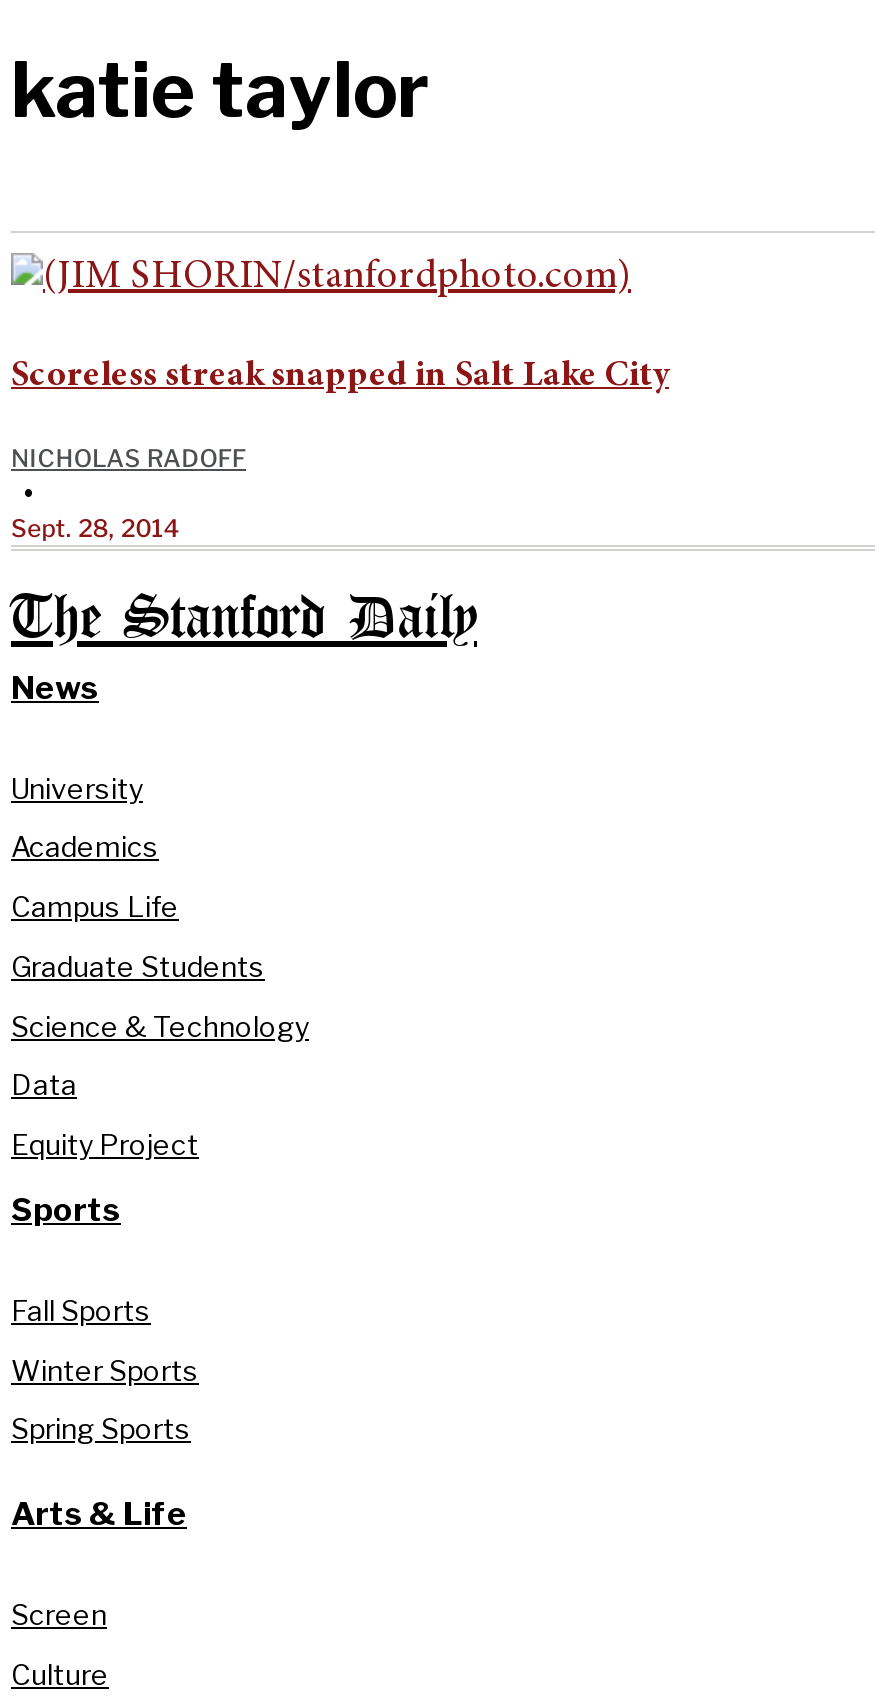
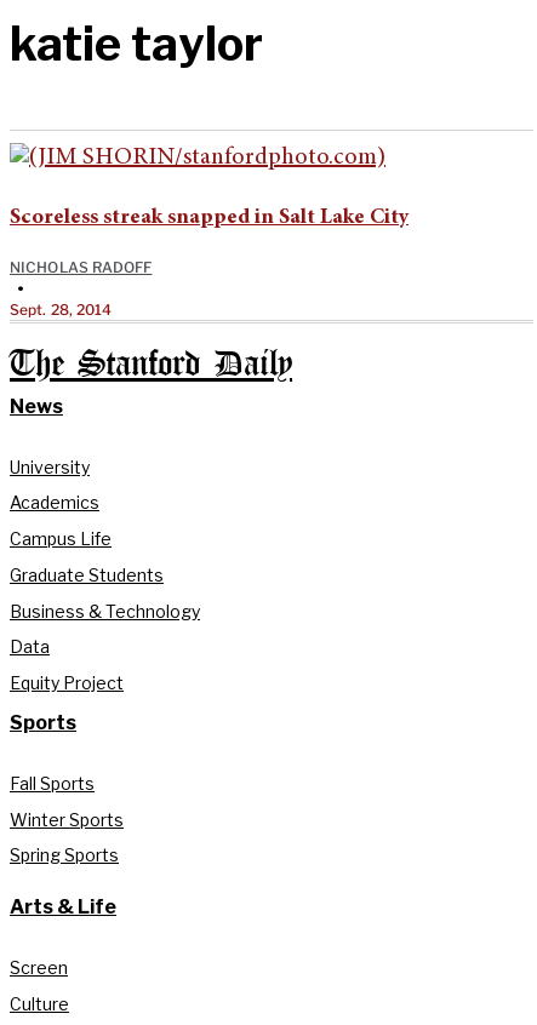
[11,1008,309,1042] Science & Technology -> [10,600,200,621] Business & Technology

